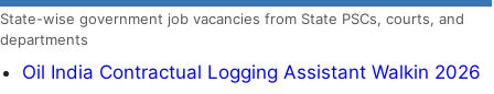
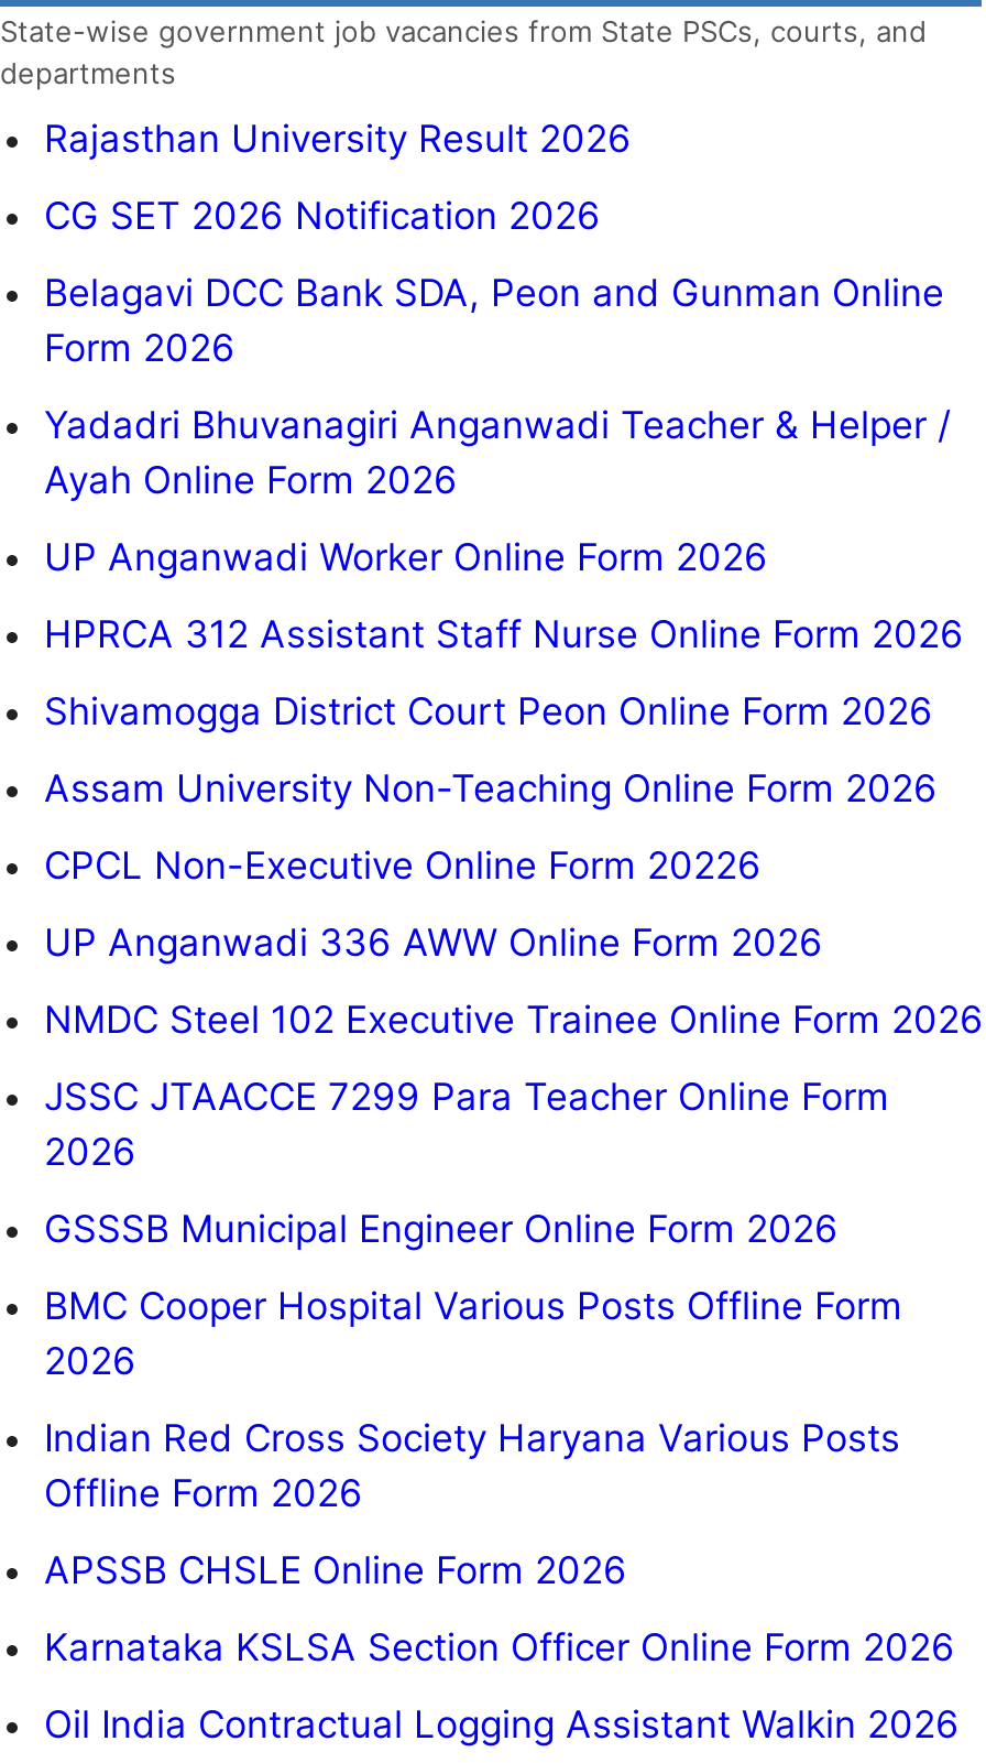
none -> [44,116,984,1669] Rajasthan University Result 2026 | CG SET 2026 Notification 2026 | Belagavi DCC Bank SDA, Peon and Gunman Online | Form 2026 | Yadadri Bhuvanagiri Anganwadi Teacher & Helper / | Ayah Online Form 2026 | UP Anganwadi Worker Online Form 2026 | HPRCA 312 Assistant Staff Nurse Online Form 2026 | Shivamogga District Court Peon Online Form 2026 | Assam University Non-Teaching Online Form 2026 | CPCL Non-Executive Online Form 20226 | UP Anganwadi 336 AWW Online Form 2026 | NMDC Steel 102 Executive Trainee Online Form 2026 | JSSC JTAACCE 7299 Para Teacher Online Form | 2026 | GSSSB Municipal Engineer Online Form 2026 | BMC Cooper Hospital Various Posts Offline Form | 2026 | Indian Red Cross Society Haryana Various Posts | Offline Form 2026 | APSSB CHSLE Online Form 2026 | Karnataka KSLSA Section Officer Online Form 2026

